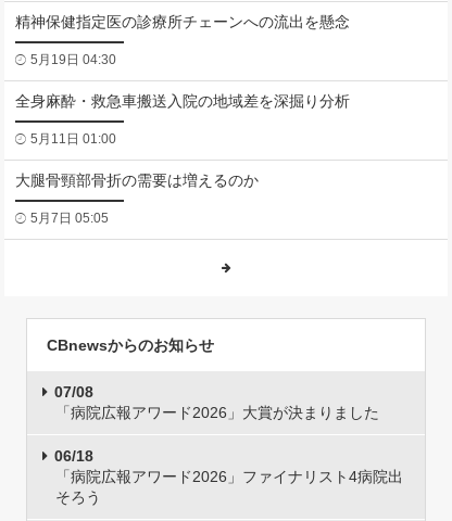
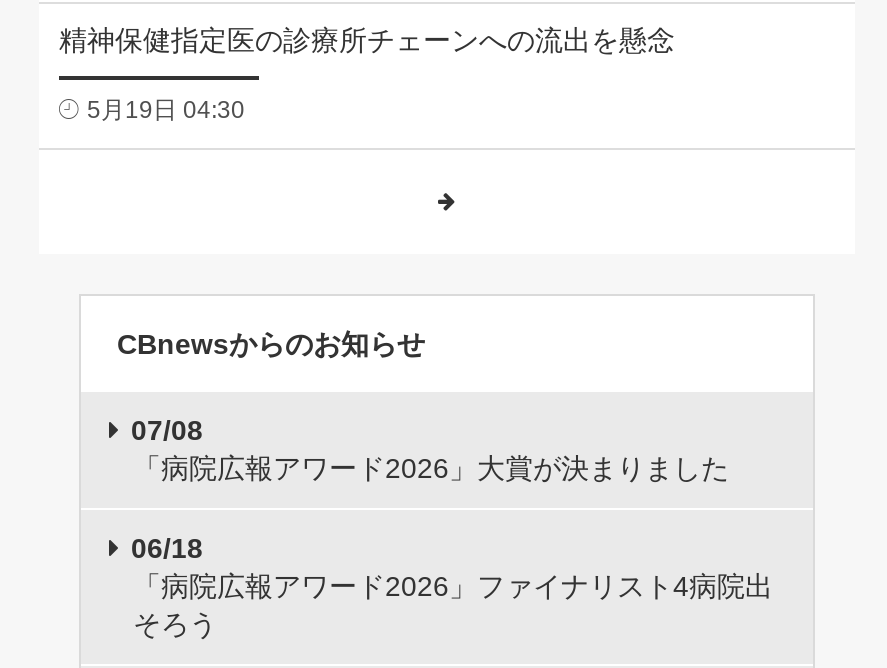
[15,92,350,225] 全身麻酔・救急車搬送入院の地域差を深掘り分析 | 5月11日 01:00 | 大腿骨頸部骨折の需要は増えるのか | 5月7日 05:05 -> none

